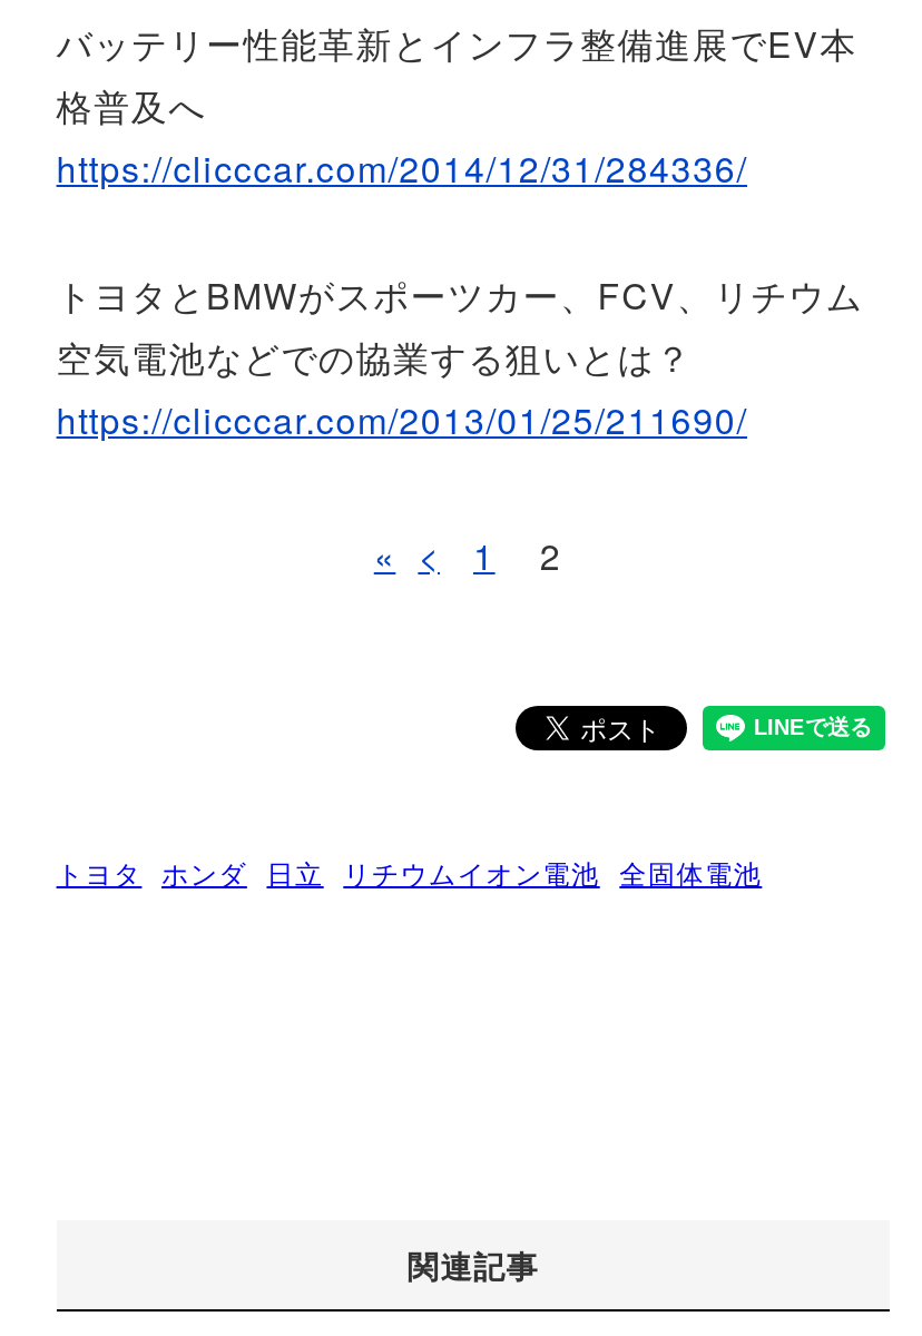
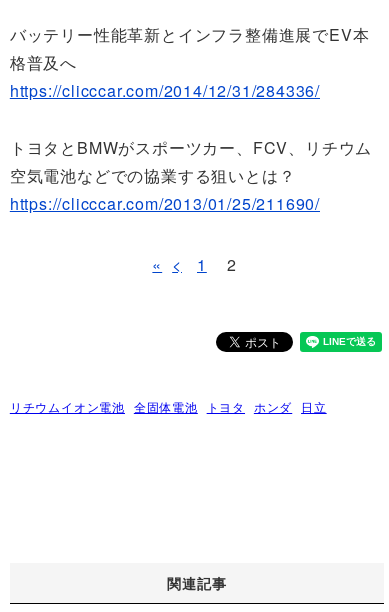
[56,853,762,891] トヨタ ホンダ 日立 リチウムイオン電池 全固体電池 -> [10,398,327,415] リチウムイオン電池 全固体電池 トヨタ ホンダ 日立

